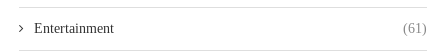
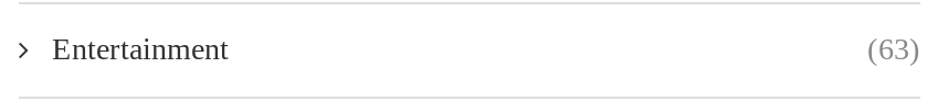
[403,21,427,36] (61) -> [867,32,920,65] (63)

